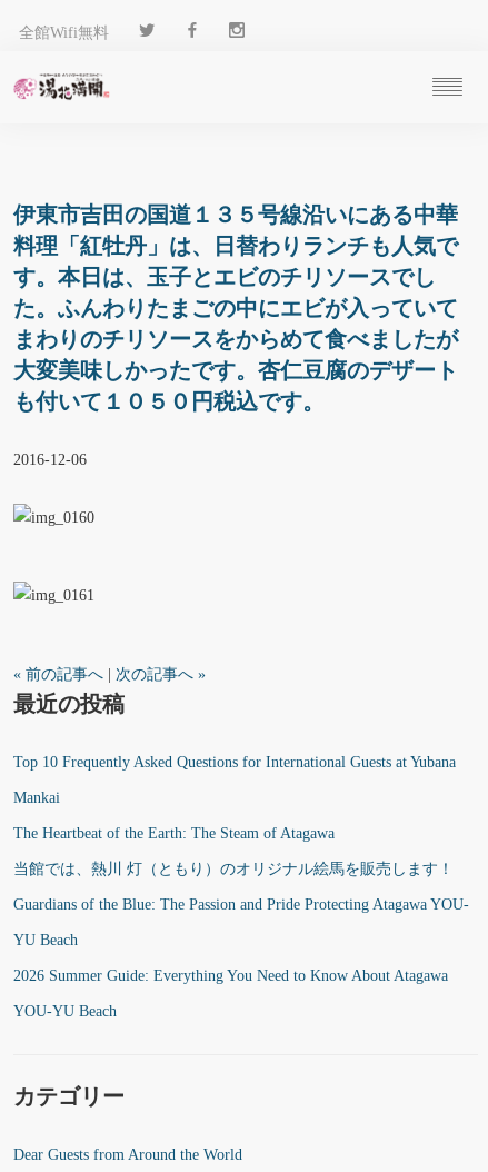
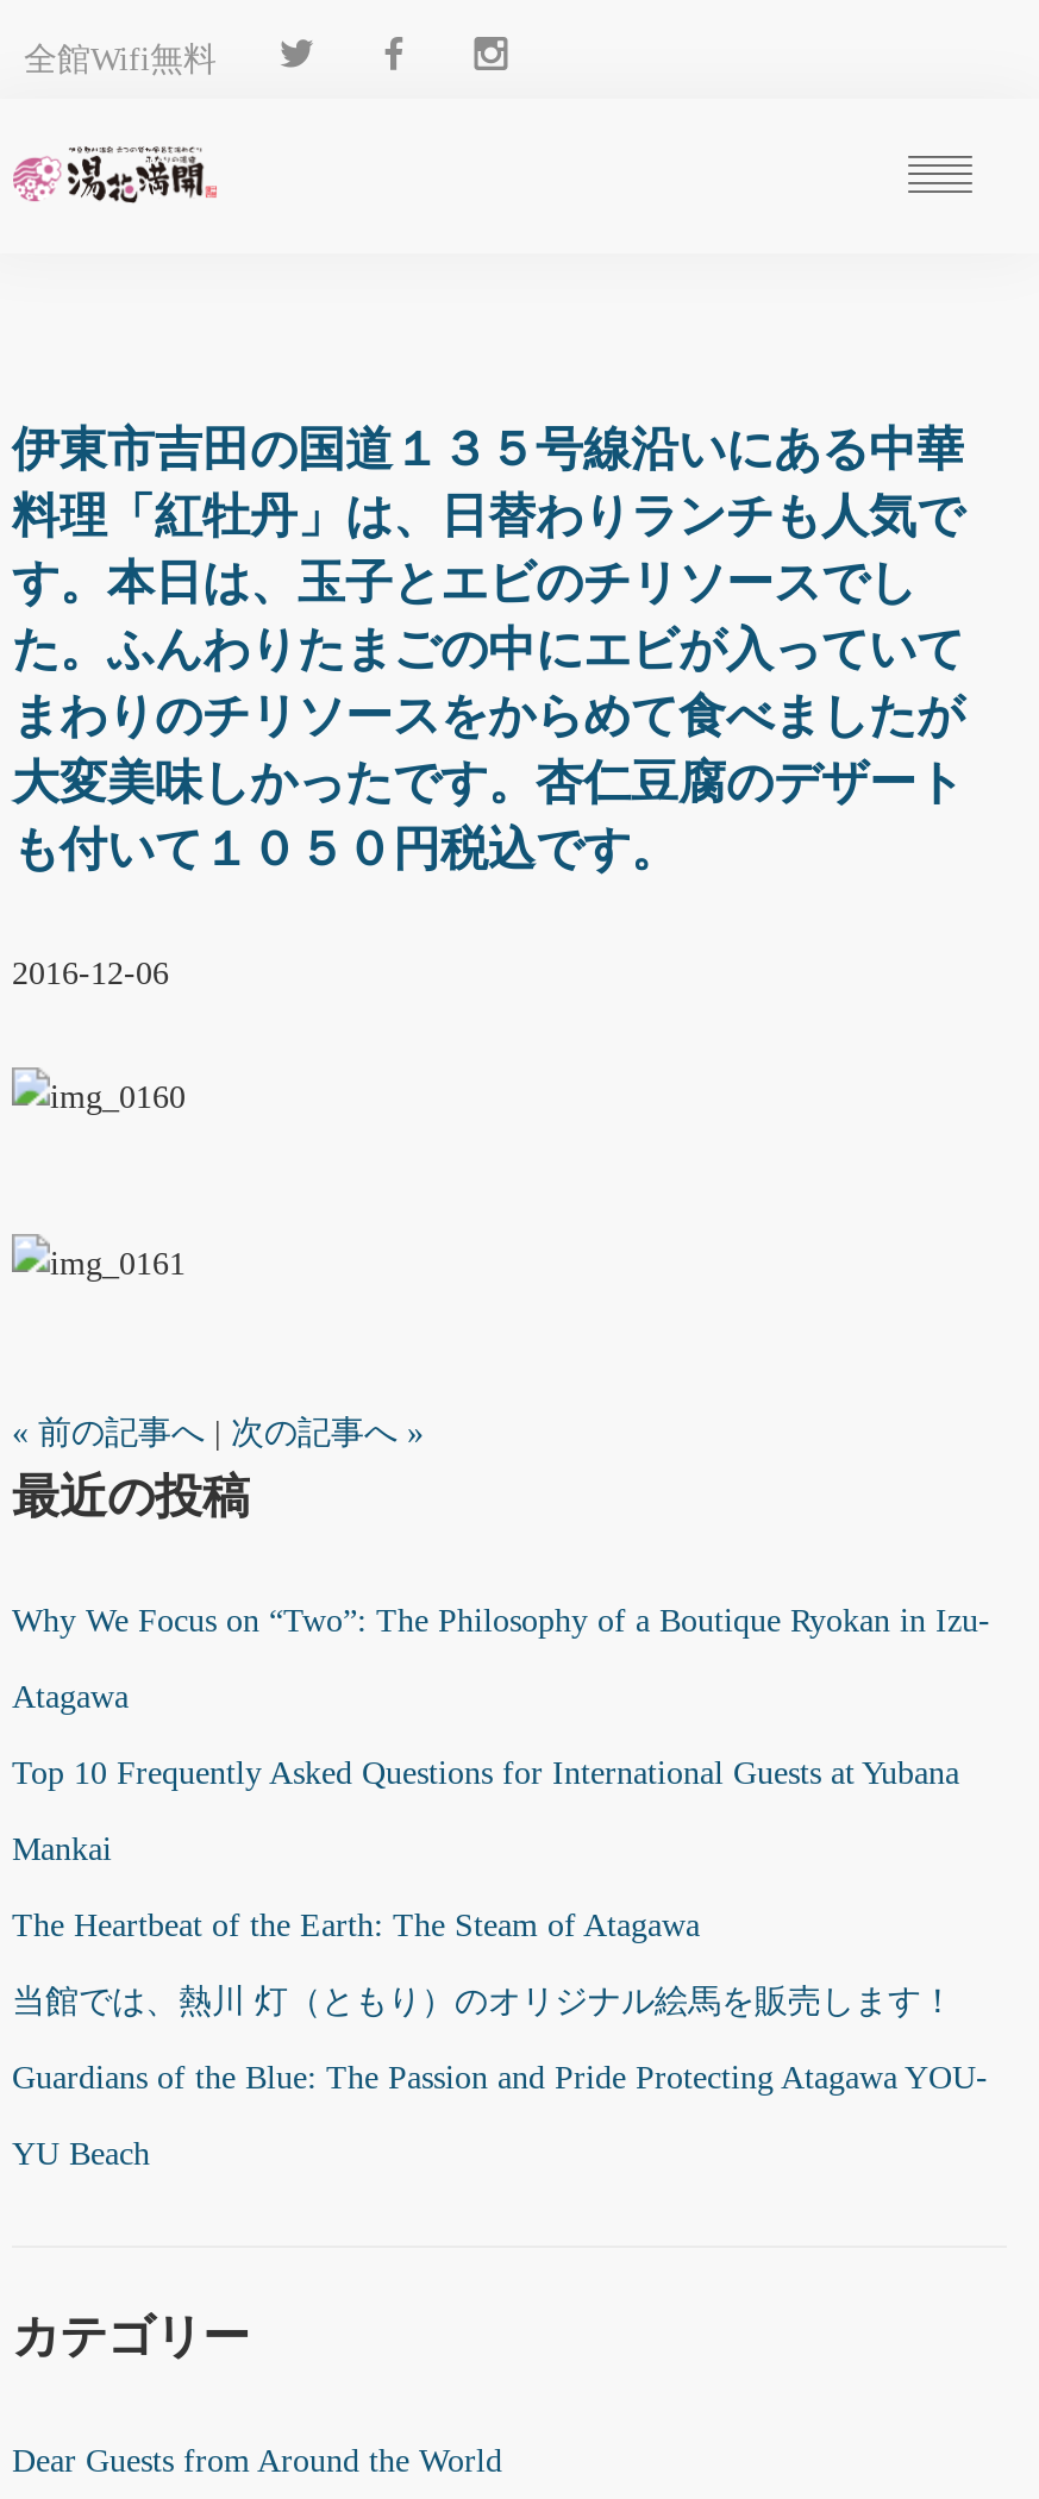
none -> [12,1602,990,1714] Why We Focus on “Two”: The Philosophy of a Boutique Ryokan in Izu- | Atagawa
moved [13,753,469,948] -> [12,1754,988,2171]: Top 10 Frequently Asked Questions for International Guests at Yubana | Mankai | The Heartbeat of the Earth: The Steam of Atagawa | 当館では、熱川 灯（ともり）のオリジナル絵馬を販売します！ | Guardians of the Blue: The Passion and Pride Protecting Atagawa YOU- | YU Beach
[13,967,448,1019] 2026 Summer Guide: Everything You Need to Know About Atagawa | YOU-YU Beach -> none

